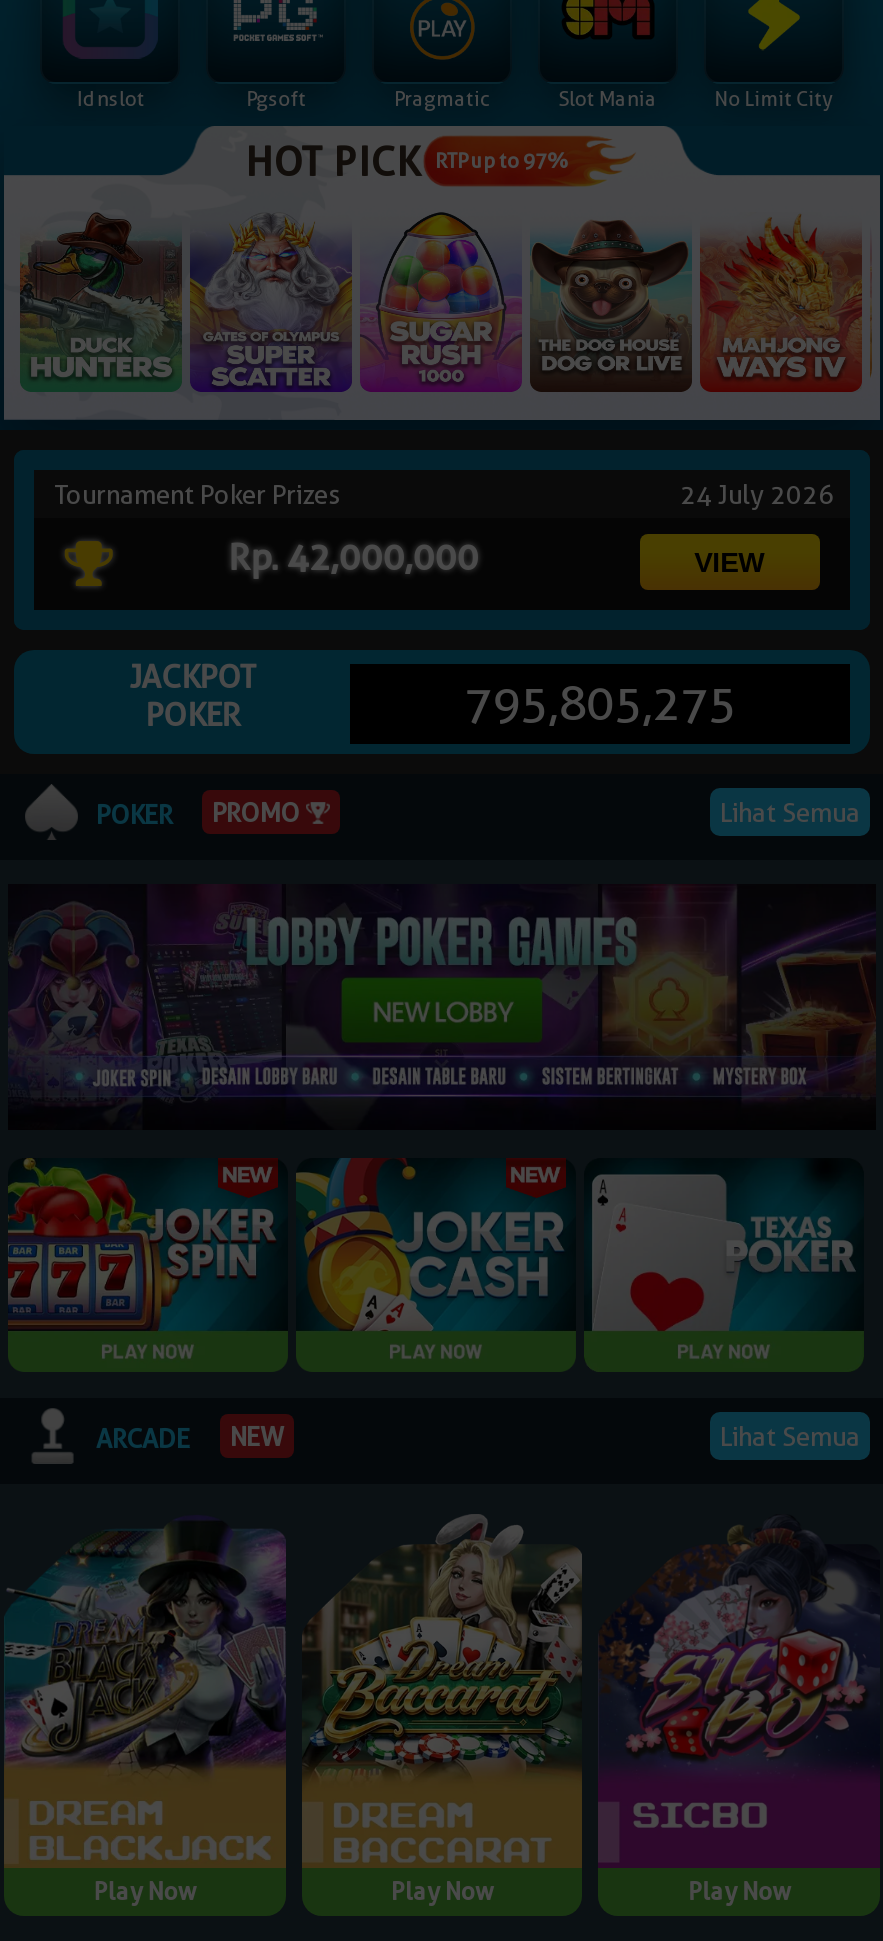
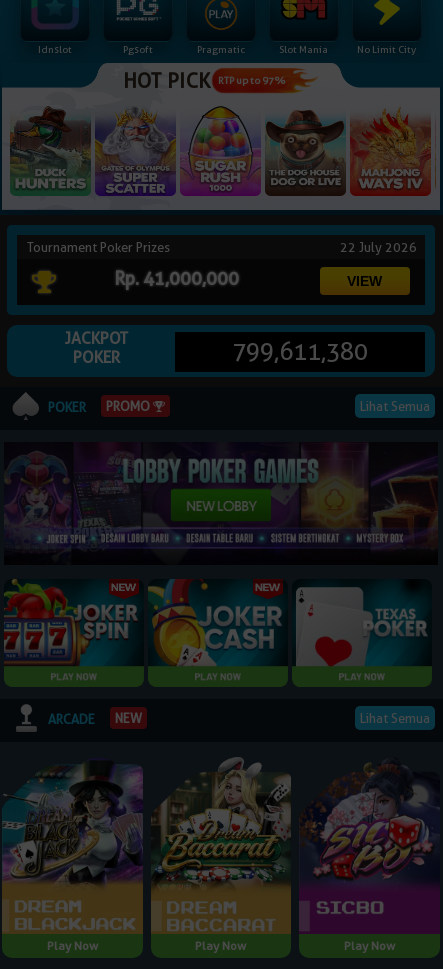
[680,479,840,511] 24 July 2026 -> [340,239,420,255] 22 July 2026
[228,537,478,579] Rp. 42,000,000 -> [114,268,239,289] Rp. 41,000,000
[464,675,736,733] 795,805,275 -> [232,337,368,366] 799,611,380

